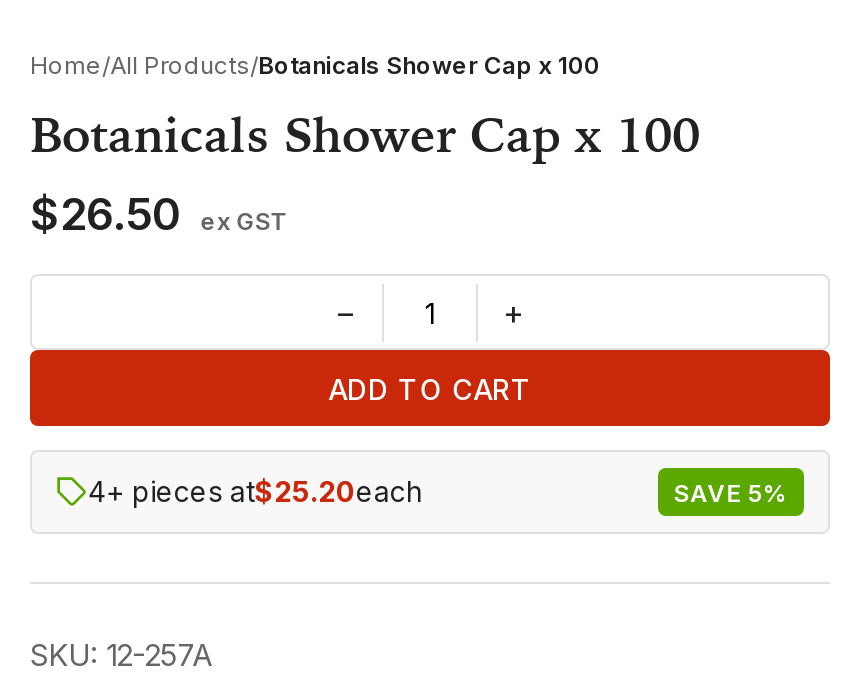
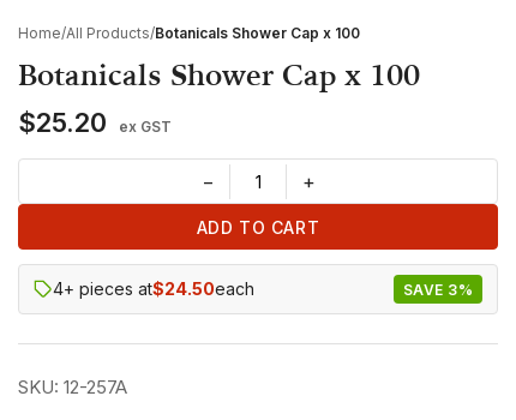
[30,188,288,240] $26.50 ex GST -> [18,107,172,138] $25.20 ex GST
[88,474,422,508] 4+ pieces at$25.20each -> [53,279,254,299] 4+ pieces at$24.50each
[673,477,788,507] SAVE 5% -> [403,280,473,298] SAVE 3%

